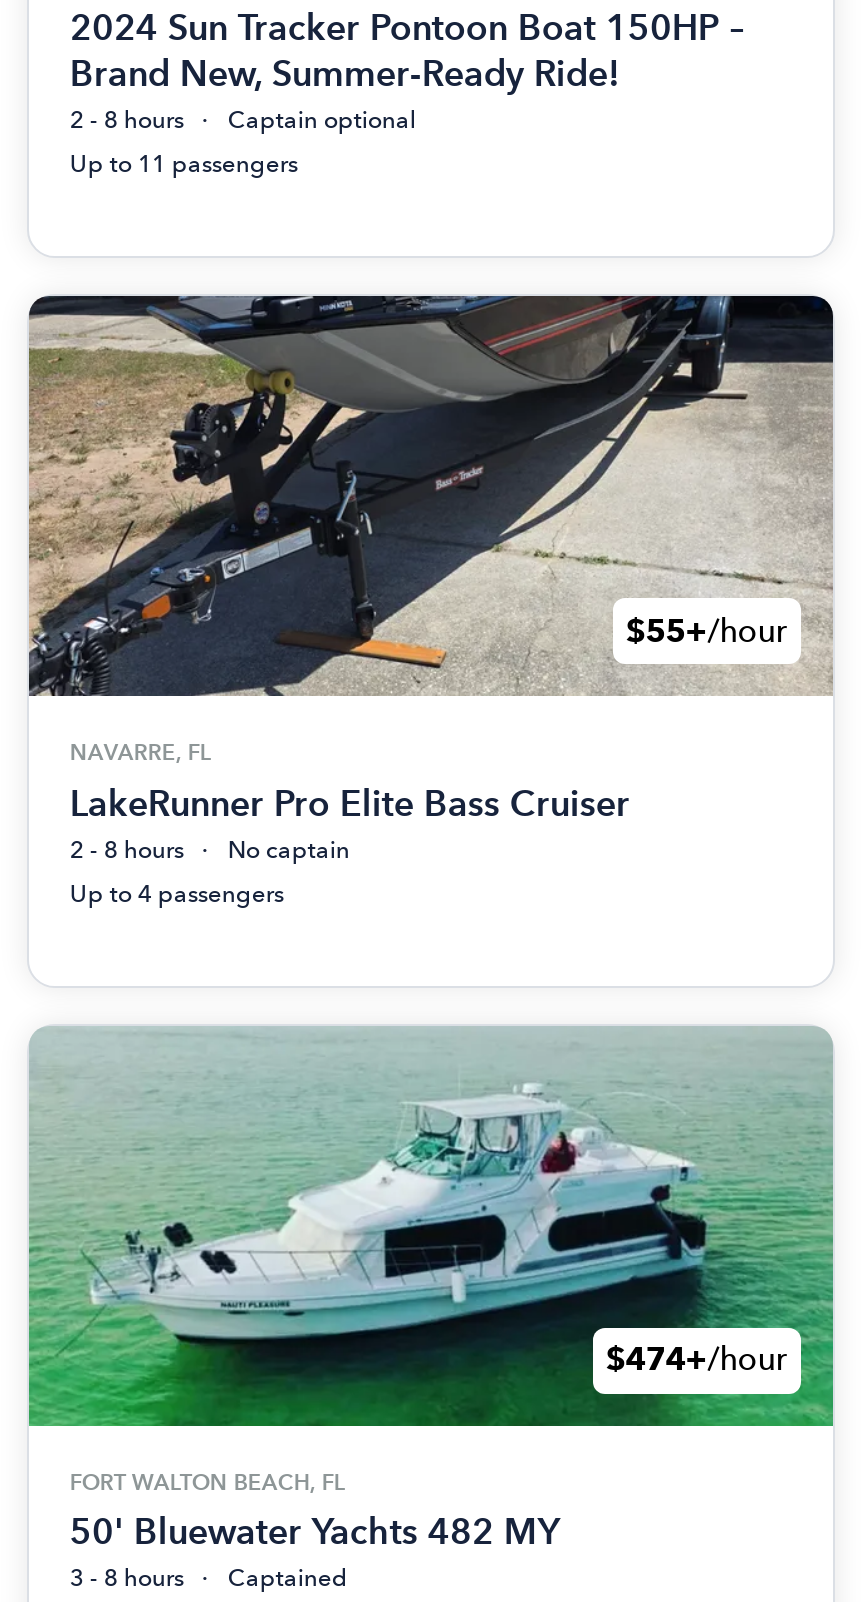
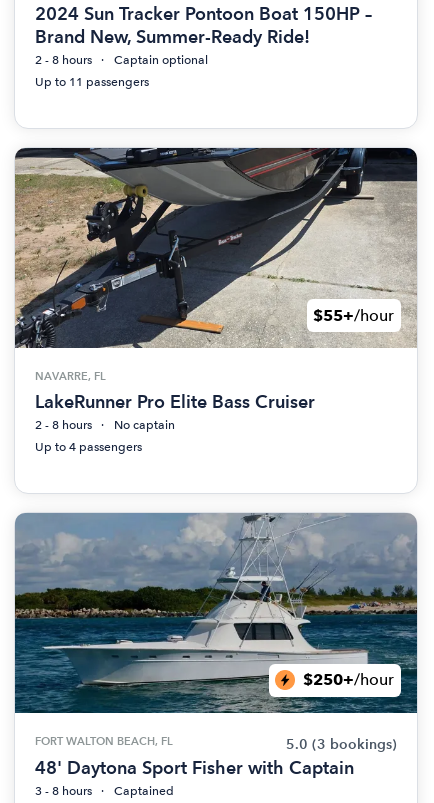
[27,1028,835,1428] [image] | $474+/hour -> [14,513,418,714] [image] | $250+/hour
[70,1510,560,1552] 50' Bluewater Yachts 482 MY -> [35,736,397,778] 5.0 (3 bookings) | 48' Daytona Sport Fisher with Captain

